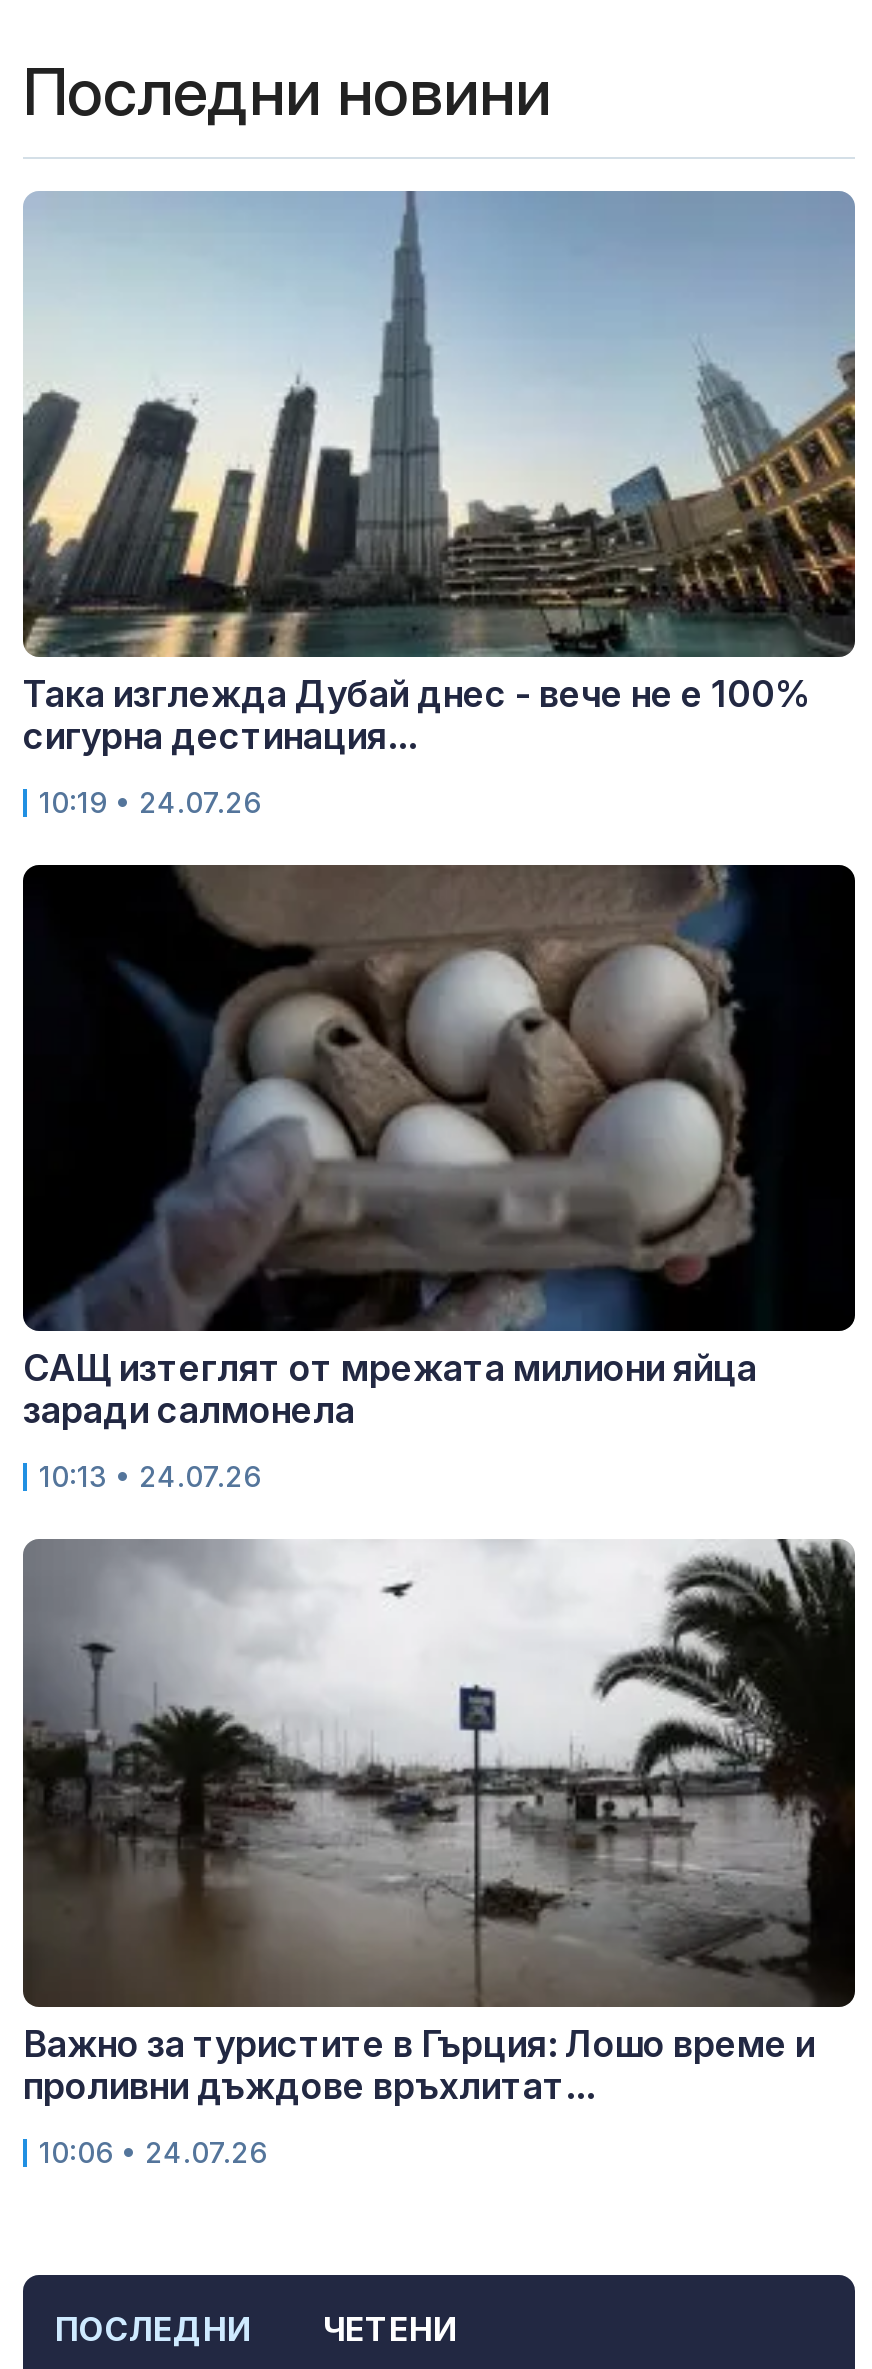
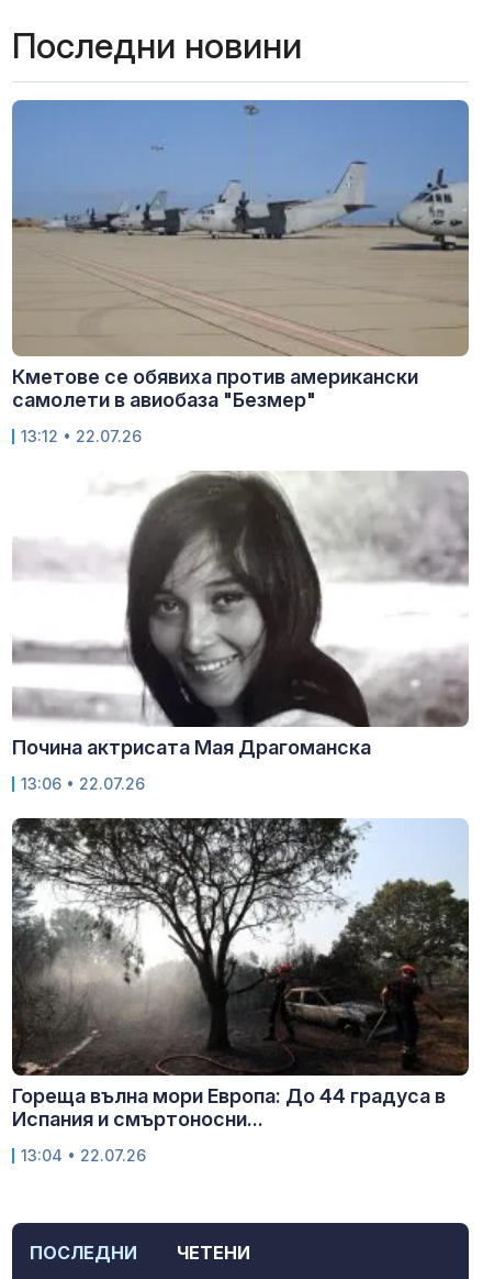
[23,191,855,757] [image] | Така изглежда Дубай днес - вече не е 100% | сигурна дестинация... -> [12,100,469,411] [image] | Кметове се обявиха против американски | самолети в авиобаза "Безмер"
[39,785,261,819] 10:19 • 24.07.26 -> [21,427,142,446] 13:12 • 22.07.26
[21,863,857,1432] [image] | САЩ изтеглят от мрежата милиони яйца | заради салмонела -> [12,471,469,759] [image] | Почина актрисата Мая Драгоманска
[39,1460,261,1494] 10:13 • 24.07.26 -> [21,775,145,793] 13:06 • 22.07.26
[23,1537,857,2106] [image] | Важно за туристите в Гърция: Лошо време и | проливни дъждове връхлитат... -> [12,817,469,1130] [image] | Гореща вълна мори Европа: До 44 градуса в | Испания и смъртоносни...
[39,2134,267,2168] 10:06 • 24.07.26 -> [21,1145,146,1164] 13:04 • 22.07.26

